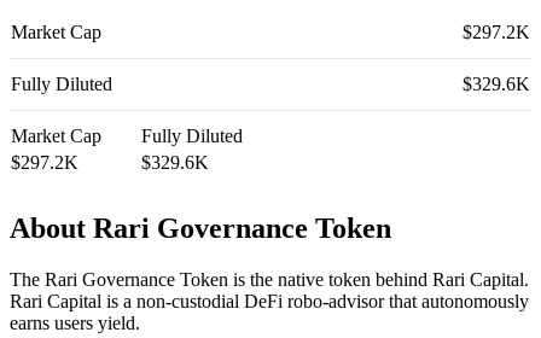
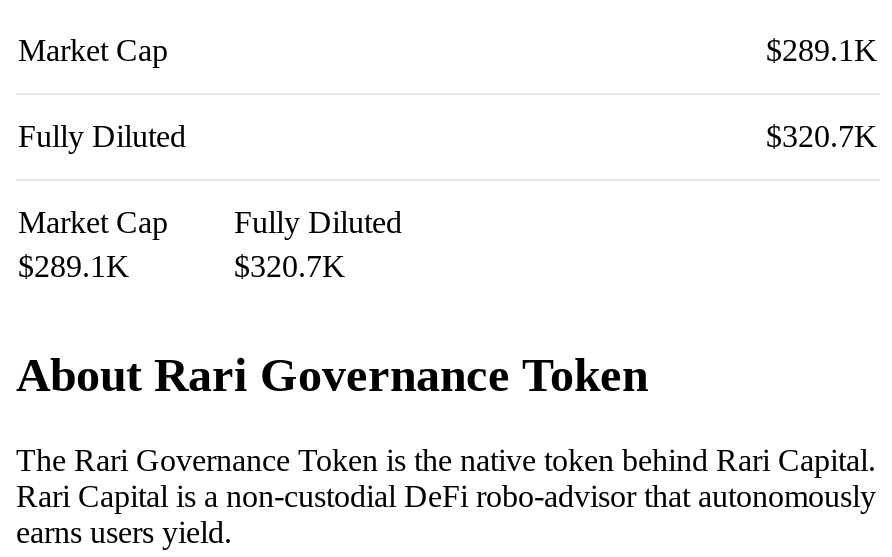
[463,22,530,42] $297.2K -> [766,33,878,67] $289.1K
[463,74,530,94] $329.6K -> [766,119,878,153] $320.7K
[11,152,209,173] $297.2K | $329.6K -> [18,249,346,283] $289.1K | $320.7K

